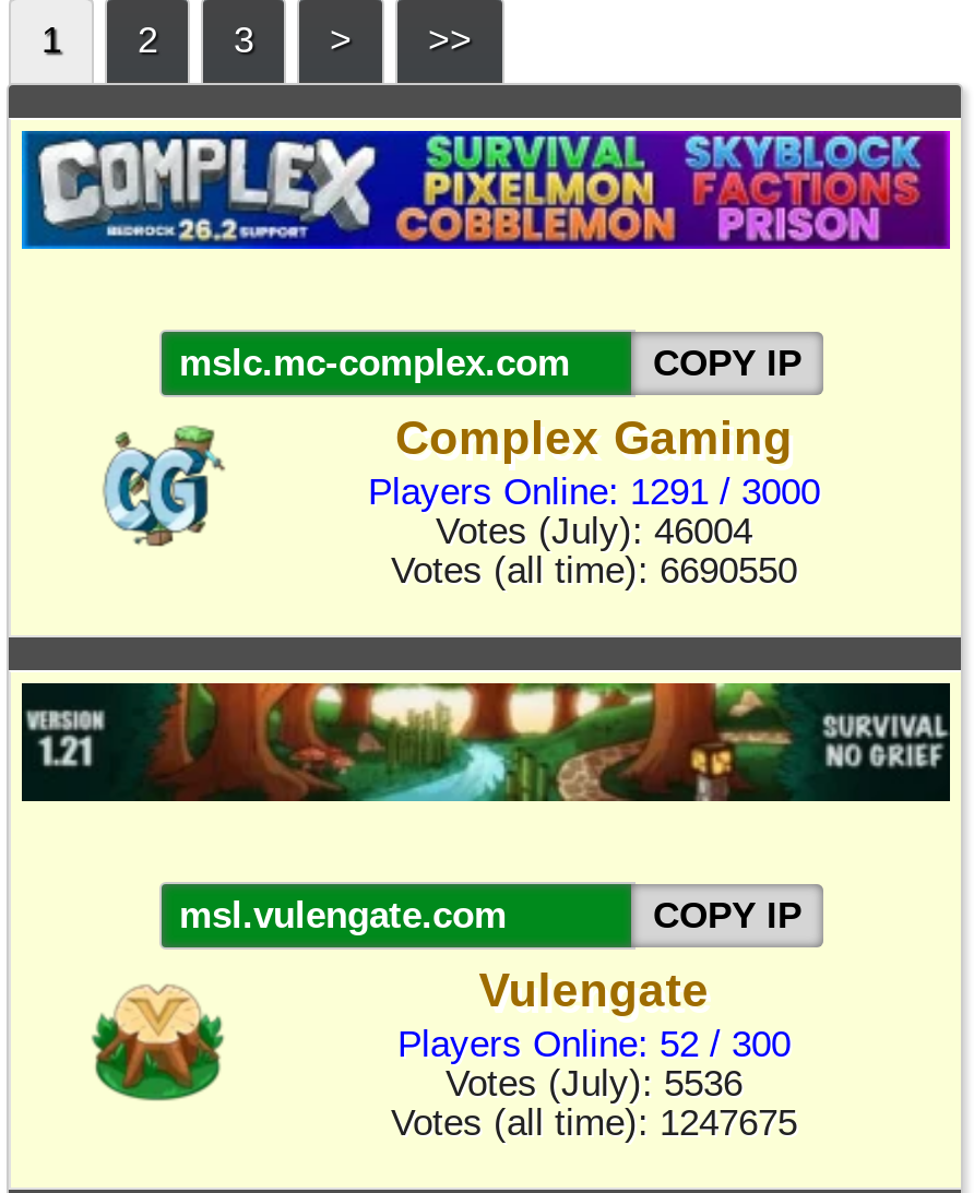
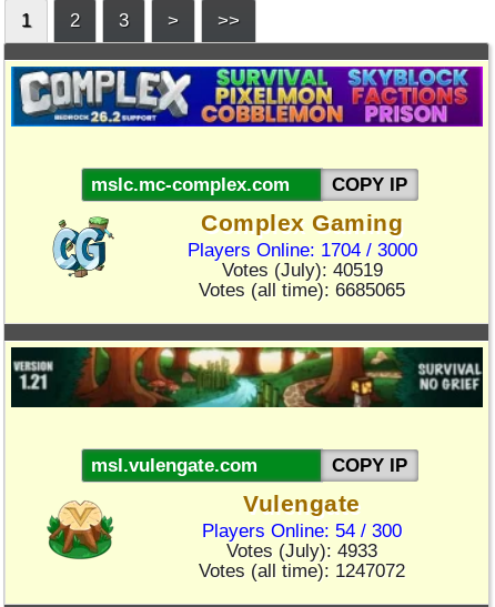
[368,472,820,513] Players Online: 1291 / 3000 -> [187,240,417,261] Players Online: 1704 / 3000
[436,511,752,553] Votes (July): 46004 -> [221,260,382,281] Votes (July): 40519
[391,551,797,592] Votes (all time): 6690550 -> [199,280,405,301] Votes (all time): 6685065
[397,1024,791,1066] Players Online: 52 / 300 -> [202,521,402,542] Players Online: 54 / 300
[446,1064,743,1105] Votes (July): 5536 -> [226,541,377,562] Votes (July): 4933
[391,1103,797,1144] Votes (all time): 1247675 -> [199,561,405,582] Votes (all time): 1247072

